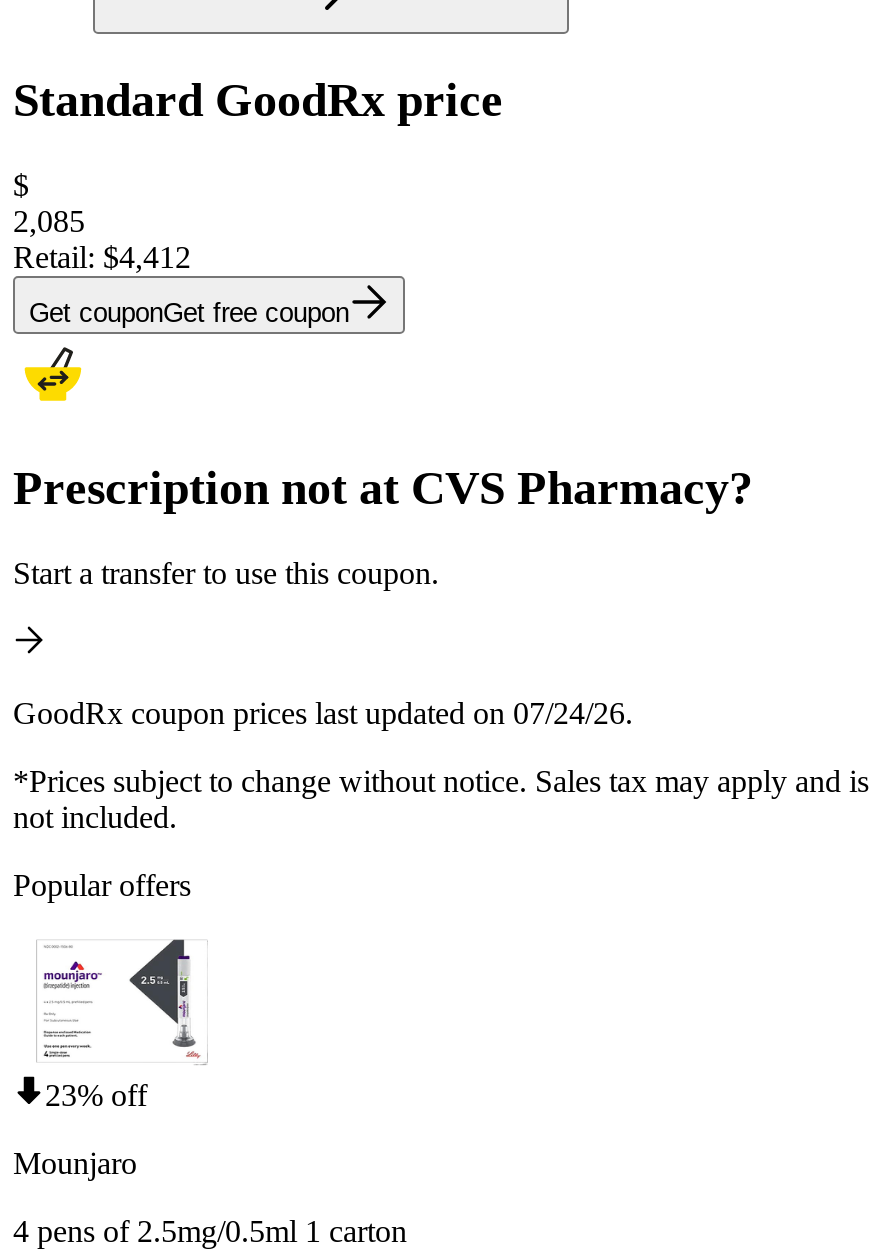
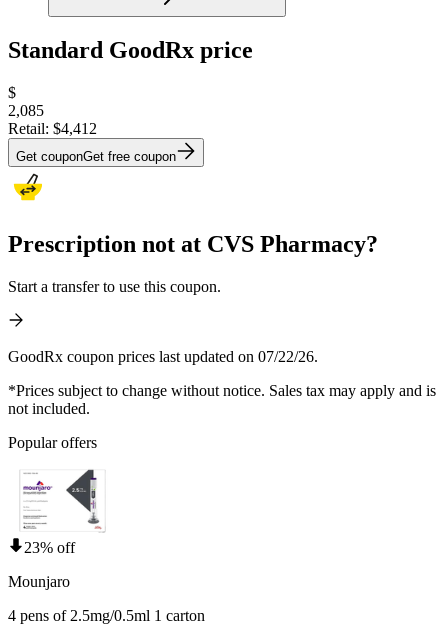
[13,695,633,729] GoodRx coupon prices last updated on 07/24/26. -> [8,348,318,365] GoodRx coupon prices last updated on 07/22/26.

